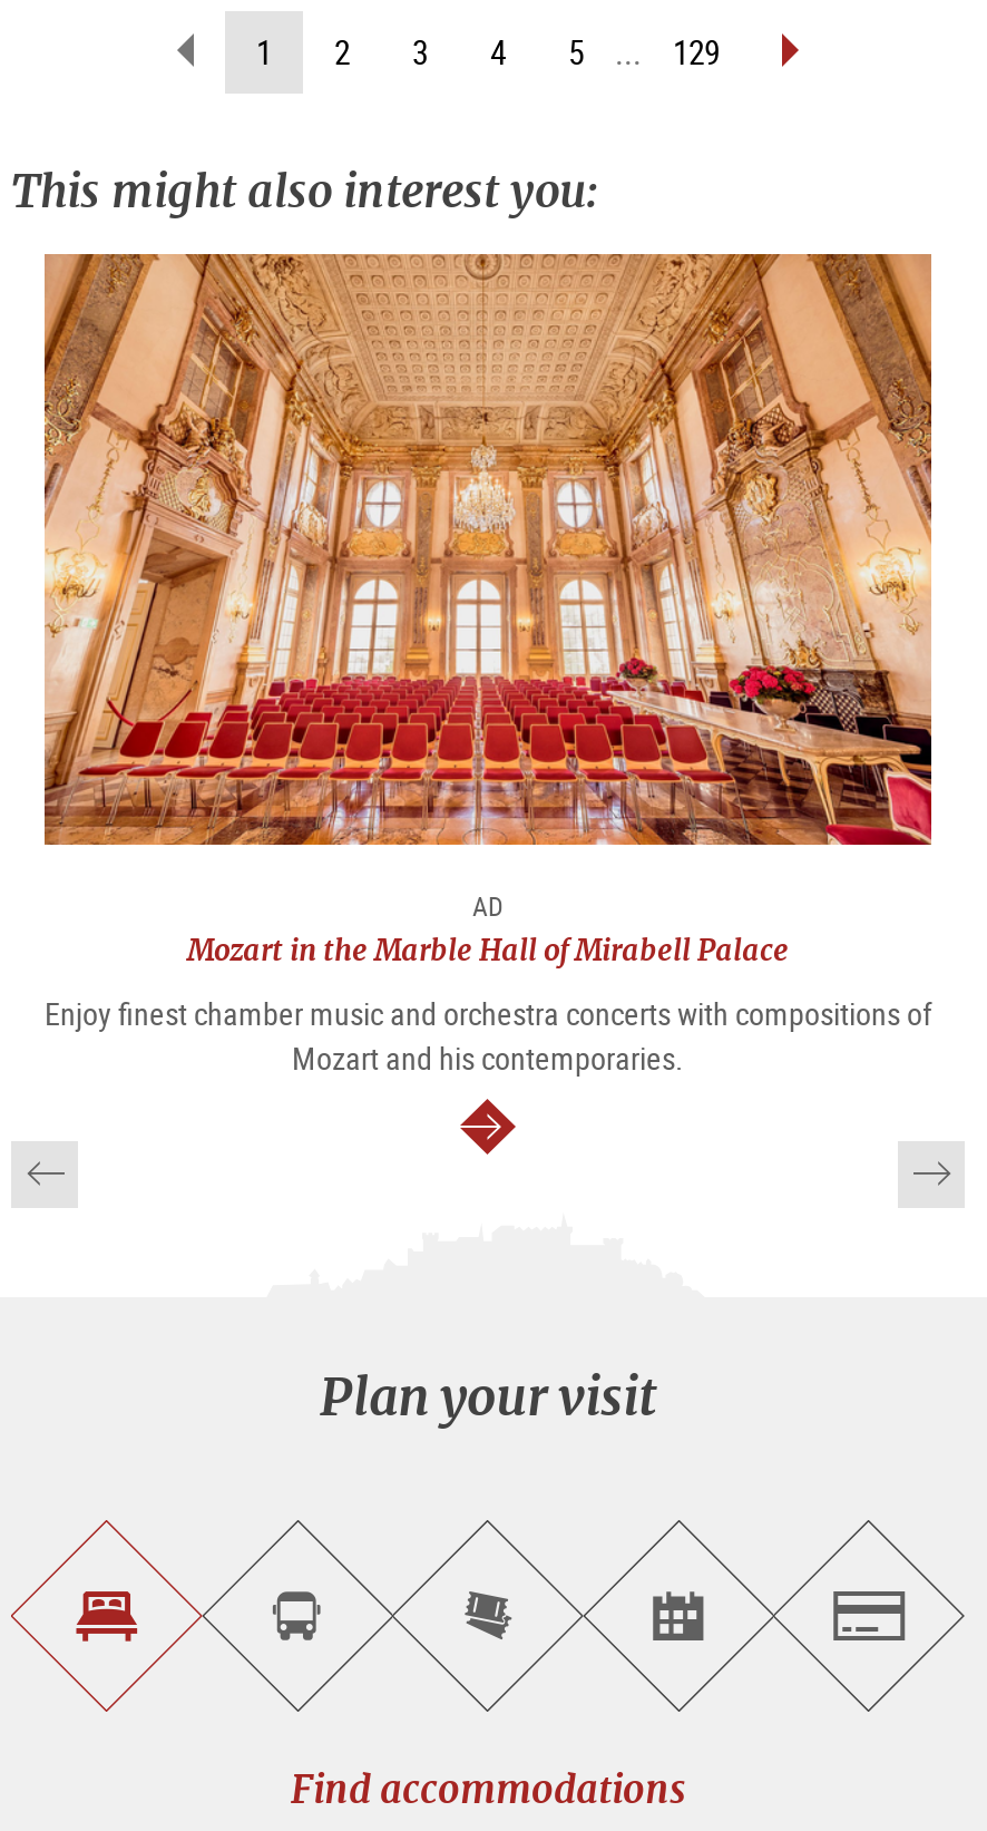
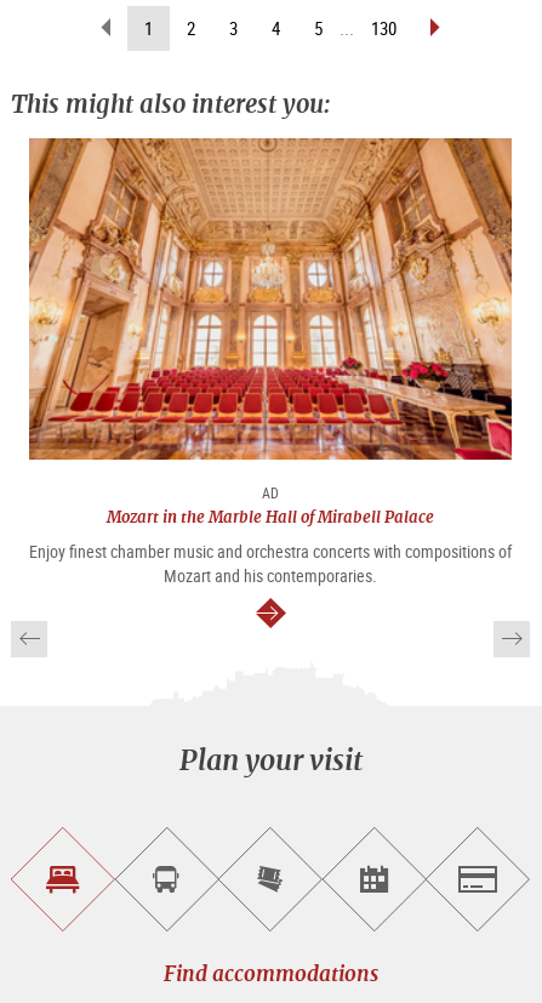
[673,29,720,74] 129 -> [371,16,396,40] 130

